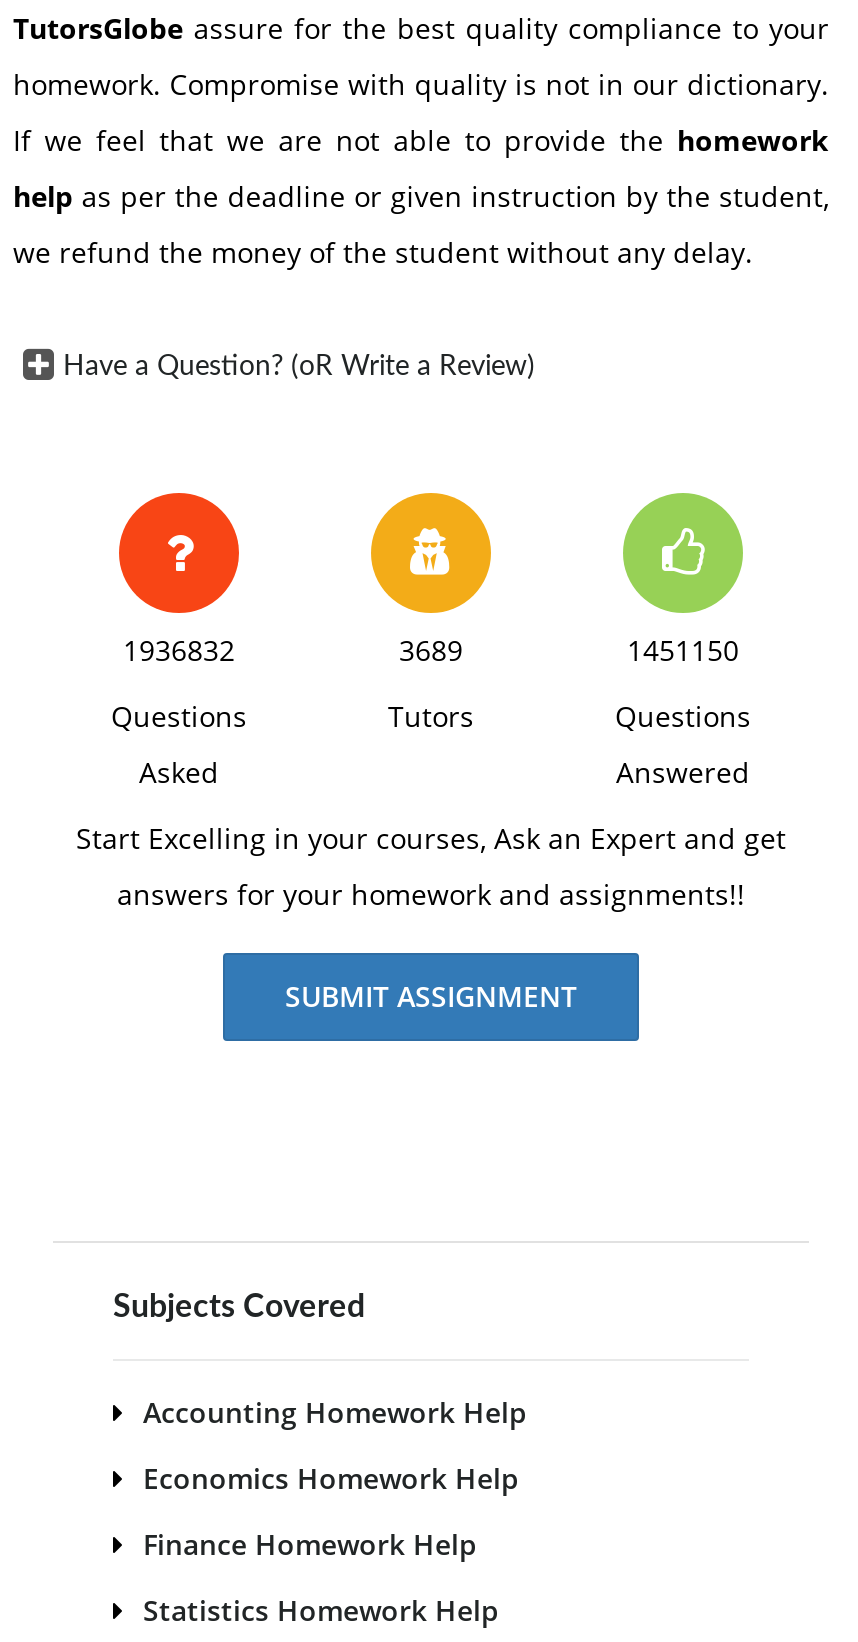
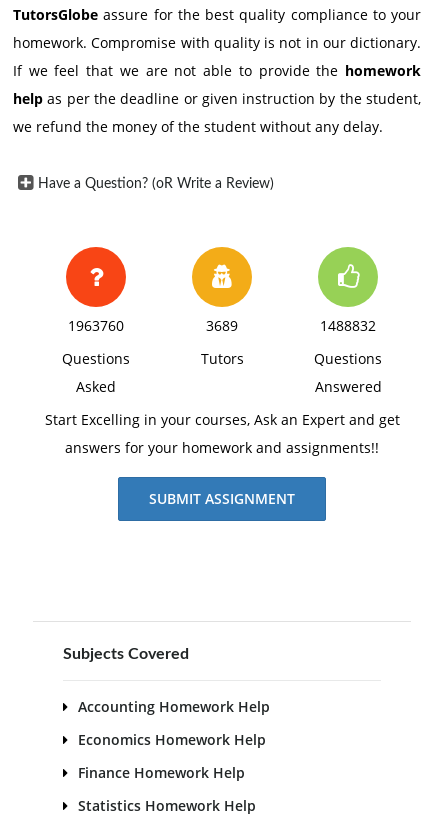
[123,631,235,669] 1936832 -> [68,316,124,335] 1963760
[627,631,739,669] 1451150 -> [320,316,376,335] 1488832

